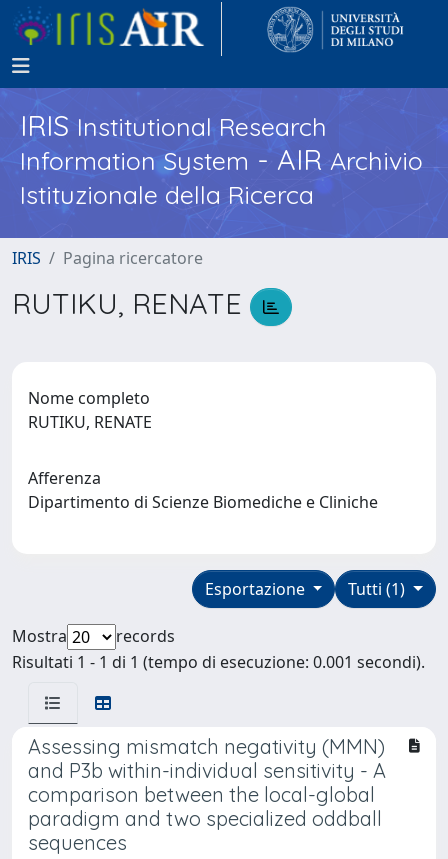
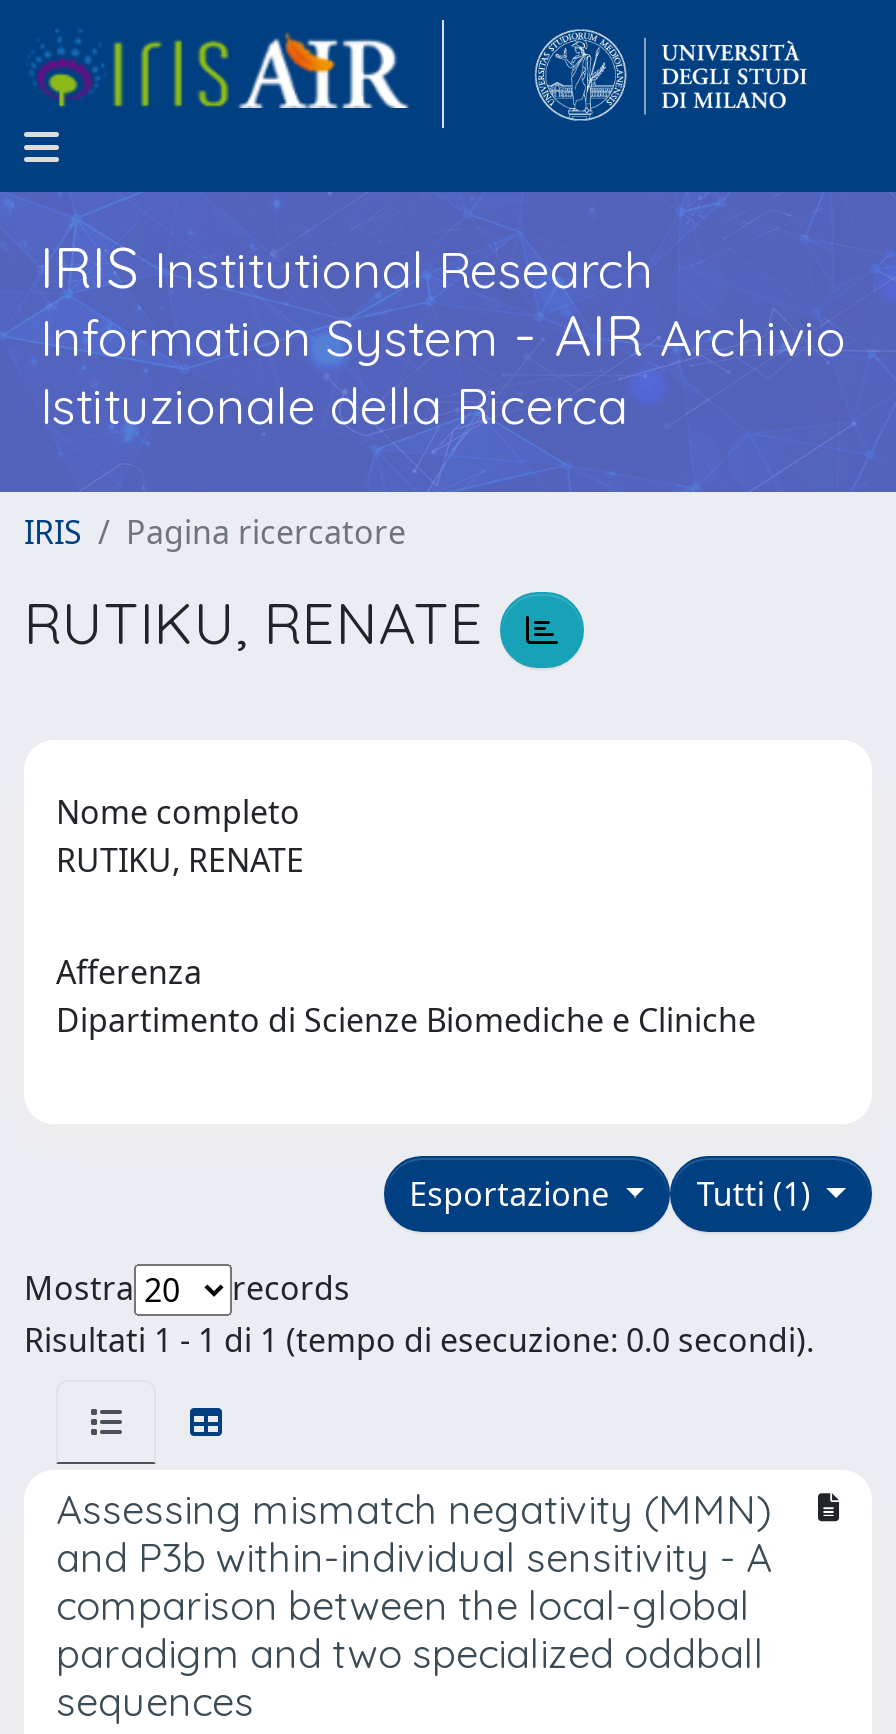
[12,651,425,673] Risultati 1 - 1 di 1 (tempo di esecuzione: 0.001 secondi). -> [24,1318,814,1362] Risultati 1 - 1 di 1 (tempo di esecuzione: 0.0 secondi).

